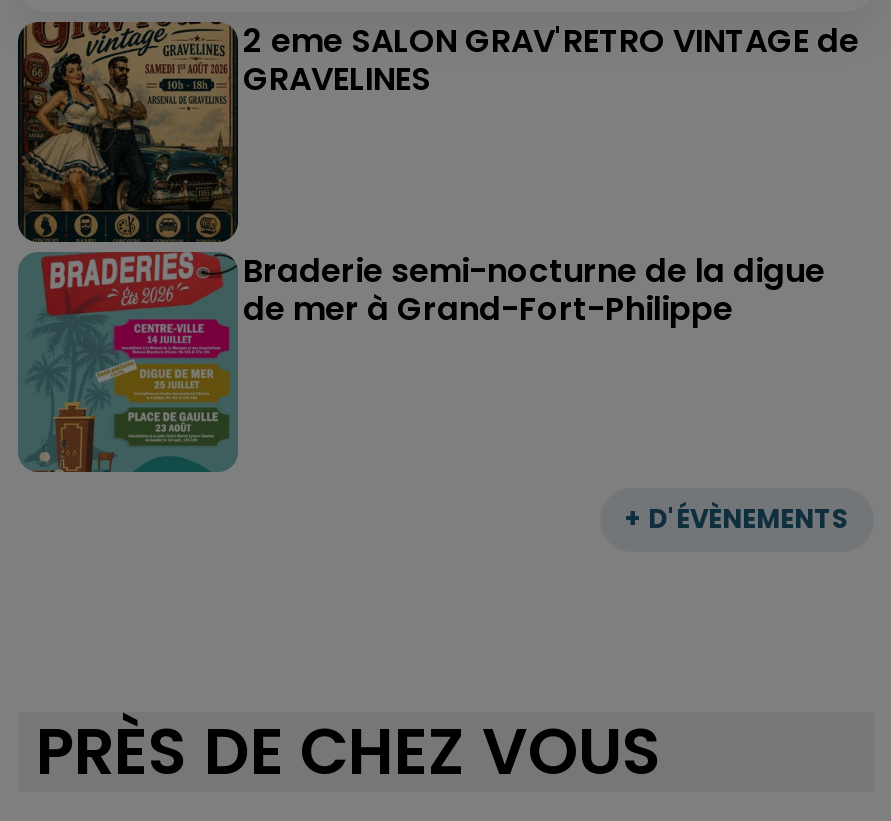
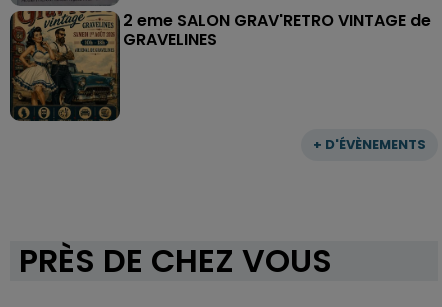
[20,247,825,474] [image] | Braderie semi-nocturne de la digue | de mer à Grand-Fort-Philippe -> none

